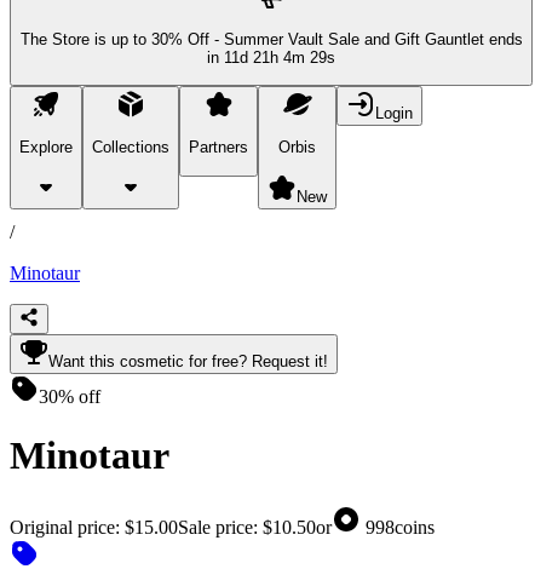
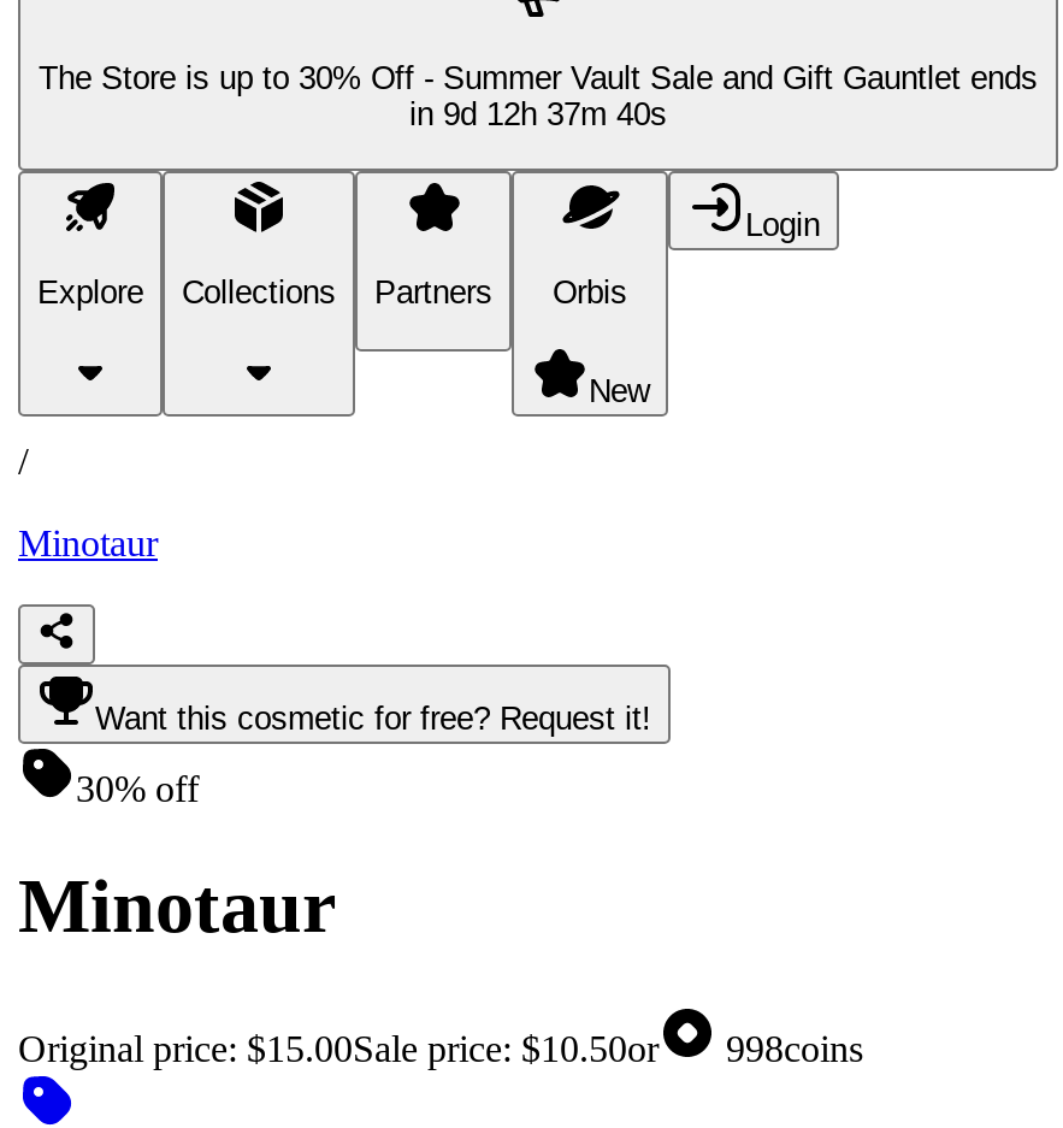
[207,48,335,66] in 11d 21h 4m 29s -> [409,95,667,131] in 9d 12h 37m 40s

